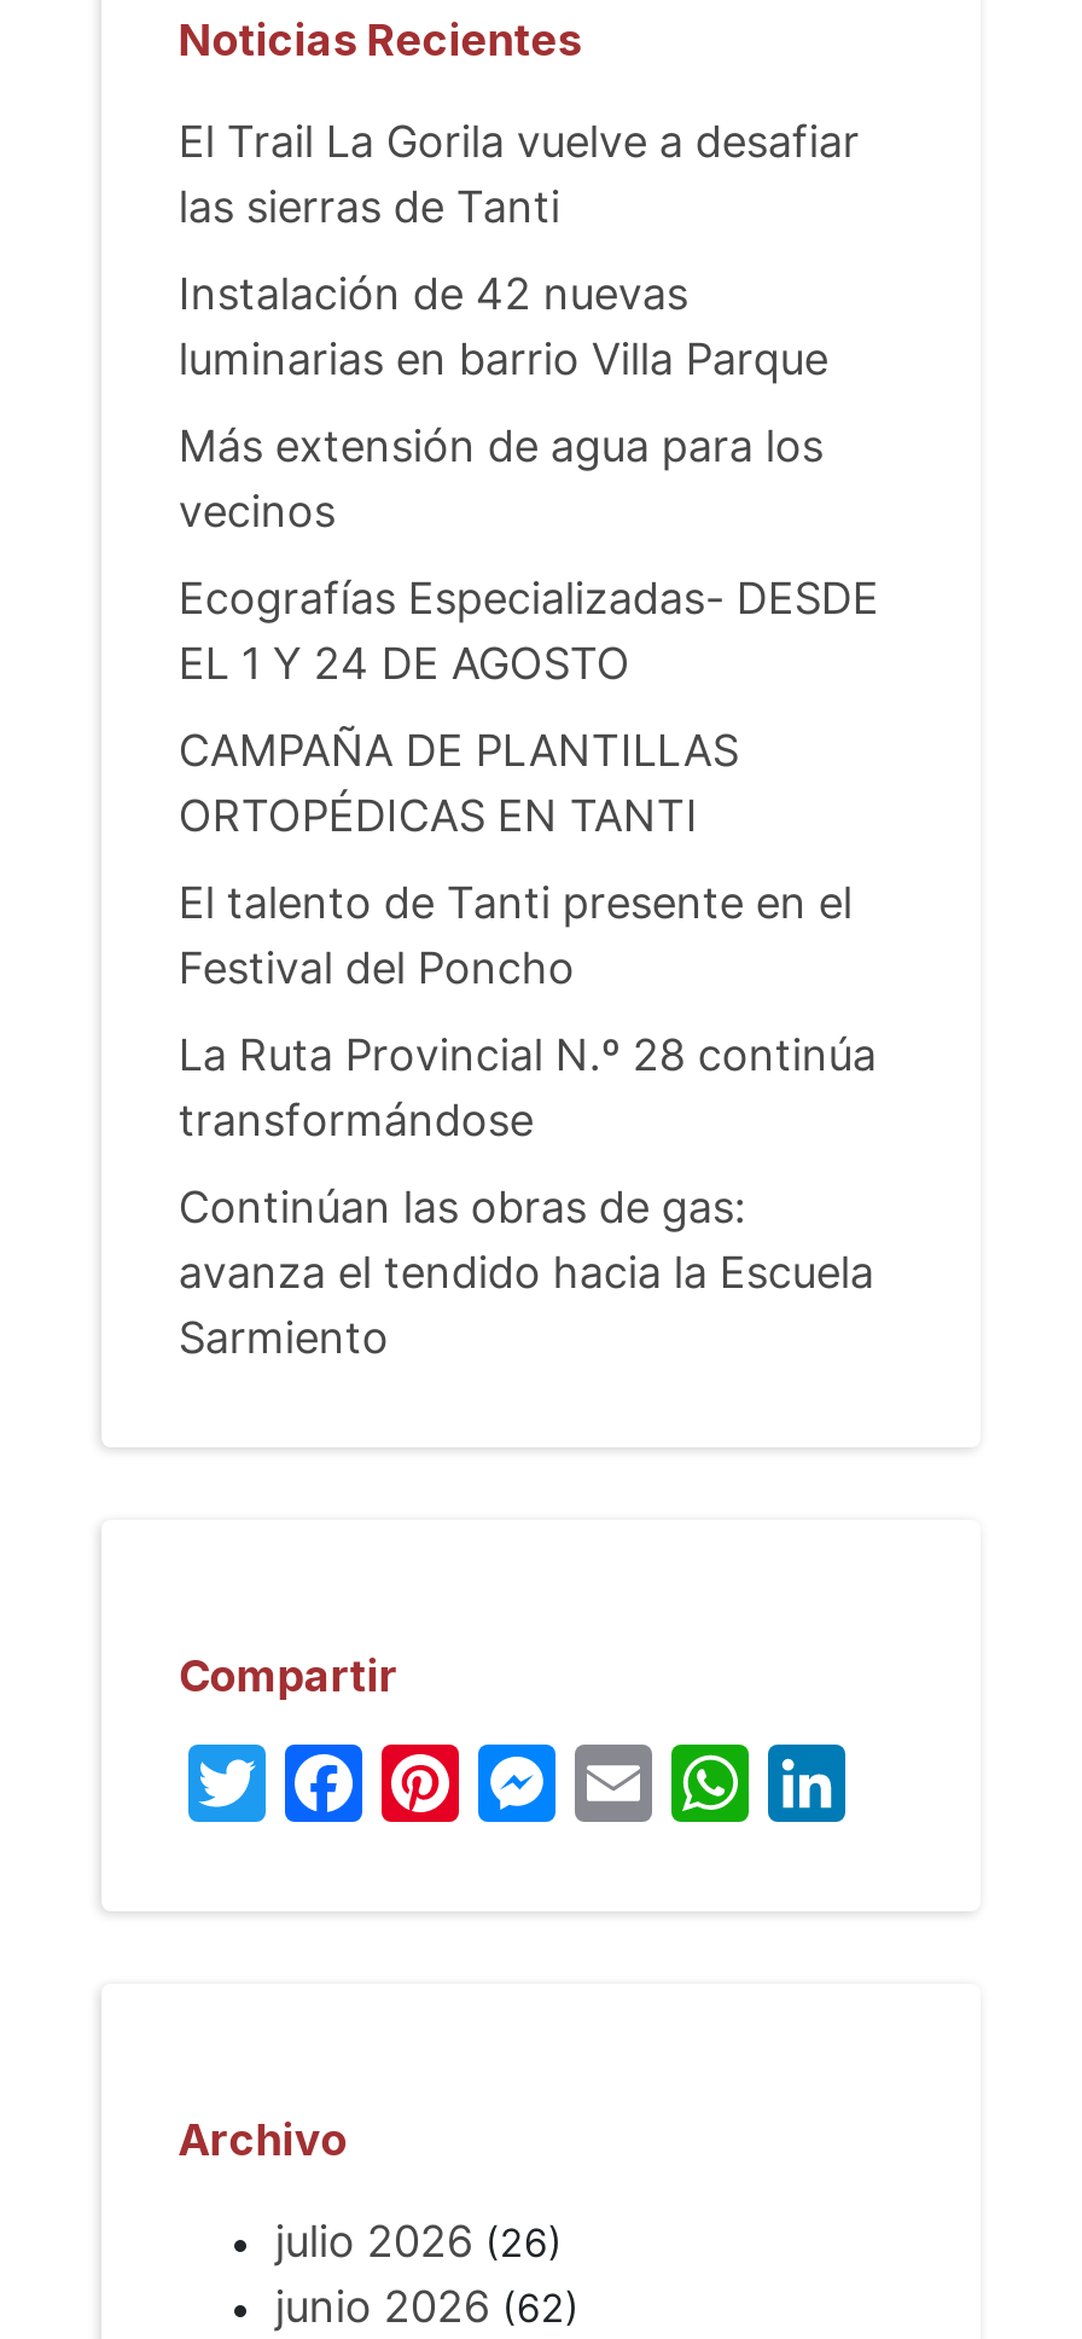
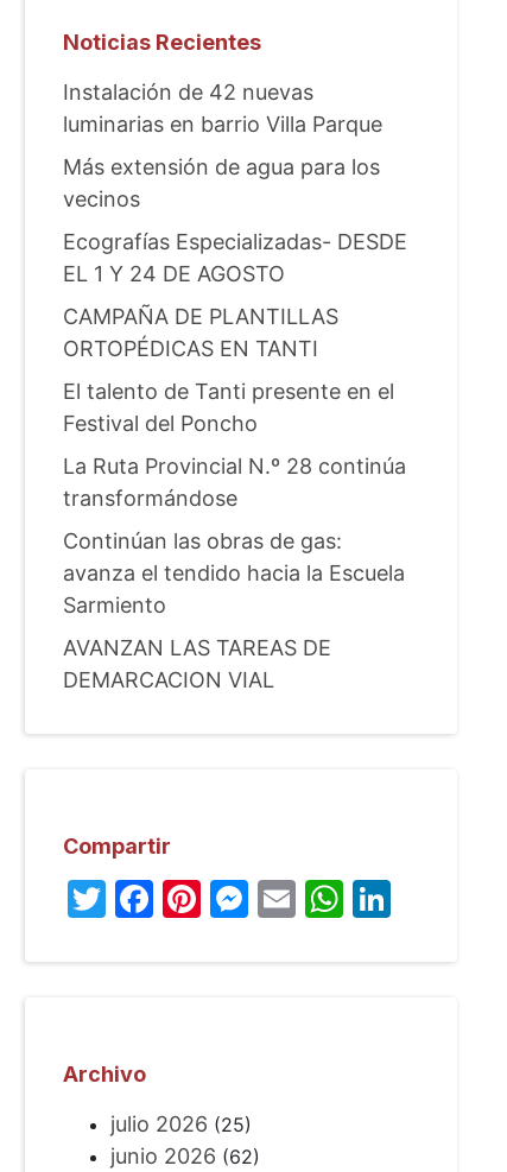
[178,116,860,232] El Trail La Gorila vuelve a desafiar | las sierras de Tanti -> none
moved [178,268,879,1363] -> [63,80,407,617]: Instalación de 42 nuevas | luminarias en barrio Villa Parque | Más extensión de agua para los | ... | avanza el tendido hacia la Escuela | Sarmiento
none -> [63,635,331,692] AVANZAN LAS TAREAS DE | DEMARCACION VIAL
[275,2216,562,2267] julio 2026 (26) -> [110,1111,252,1136] julio 2026 (25)

